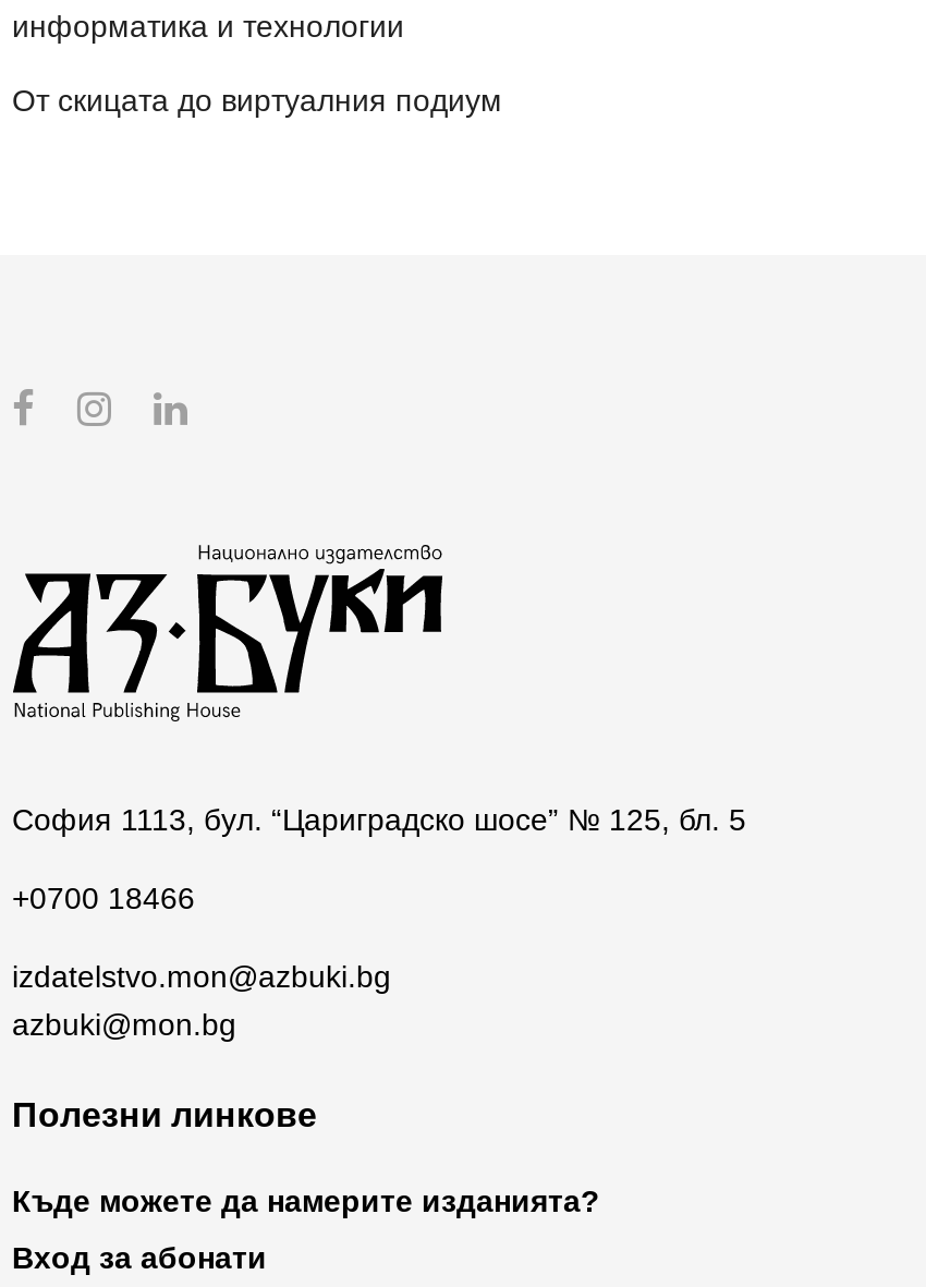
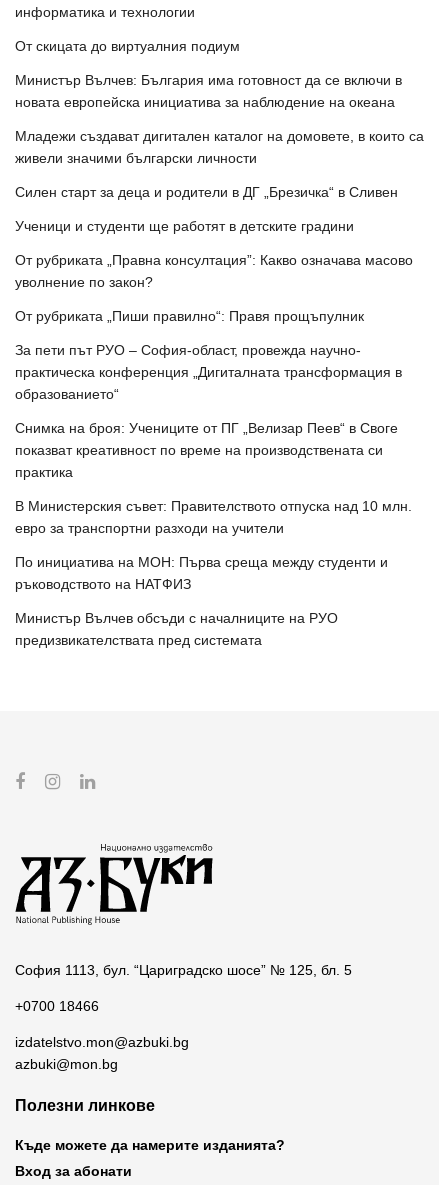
none -> [15,72,424,648] Министър Вълчев: България има готовност да се включи в | новата европейска инициатива за наблюдение на океана | Младежи създават дигитален каталог на домовете, в които са | живели значими български личности | Силен старт за деца и родители в ДГ „Брезичка“ в Сливен | Ученици и студенти ще работят в детските градини | От рубриката „Правна консултация”: Какво означава масово | уволнение по закон? | От рубриката „Пиши правилно“: Правя прощъпулник | За пети път РУО – София-област, провежда научно- | практическа конференция „Дигиталната трансформация в | образованието“ | Снимка на броя: Учениците от ПГ „Велизар Пеев“ в Своге | показват креативност по време на производствената си | практика | В Министерския съвет: Правителството отпуска над 10 млн. | евро за транспортни разходи на учители | По инициатива на МОН: Първа среща между студенти и | ръководството на НАТФИЗ | Министър Вълчев обсъди с началниците на РУО | предизвикателствата пред системата

